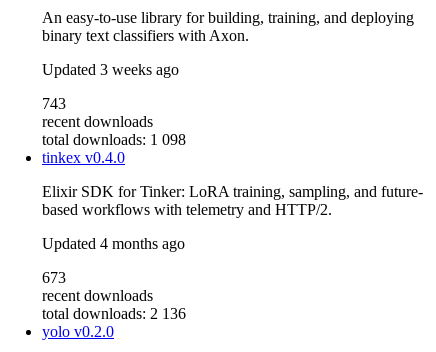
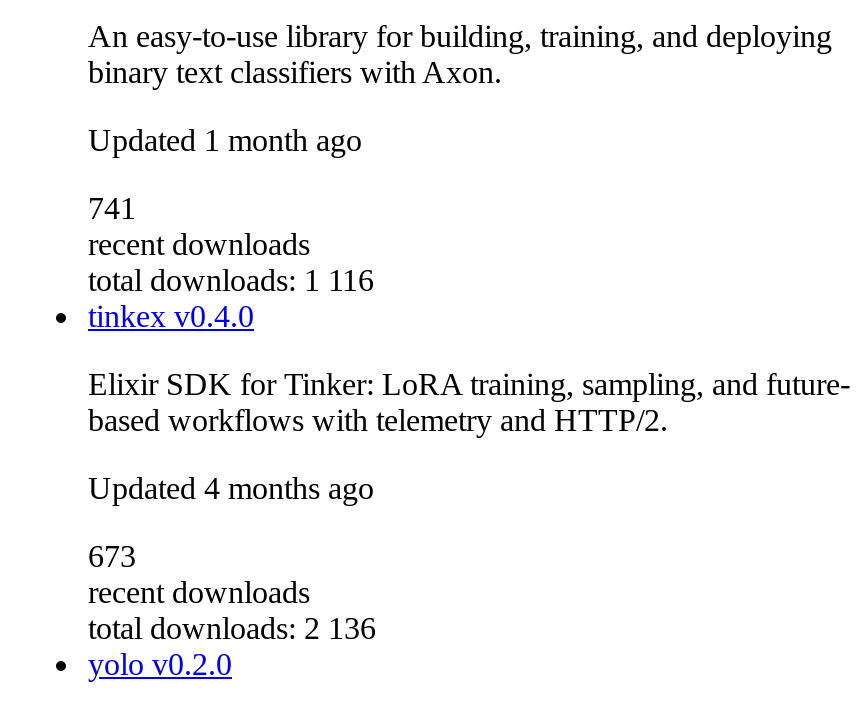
[42,61,179,78] Updated 3 weeks ago -> [88,124,362,158] Updated 1 month ago
[42,95,66,112] 743 -> [88,192,136,226] 741
[42,131,186,148] total downloads: 1 098 -> [88,264,374,298] total downloads: 1 116

